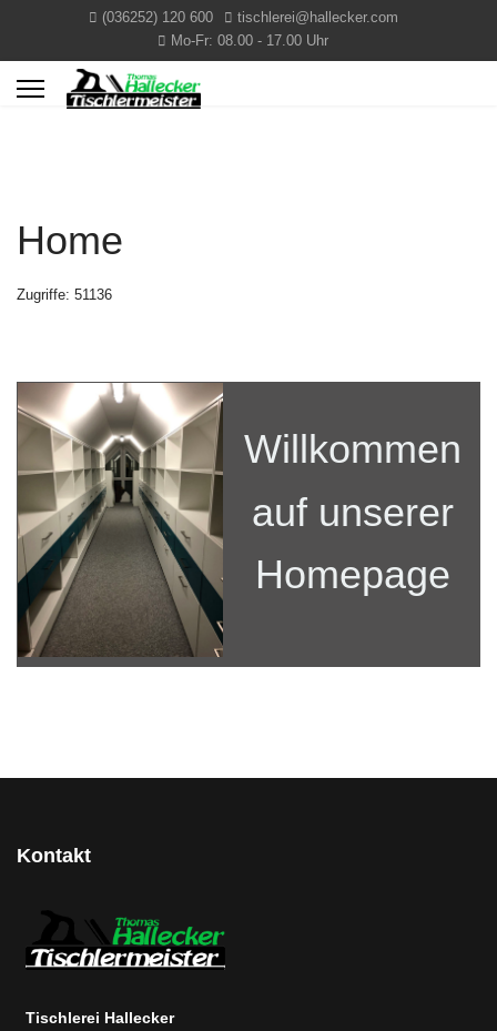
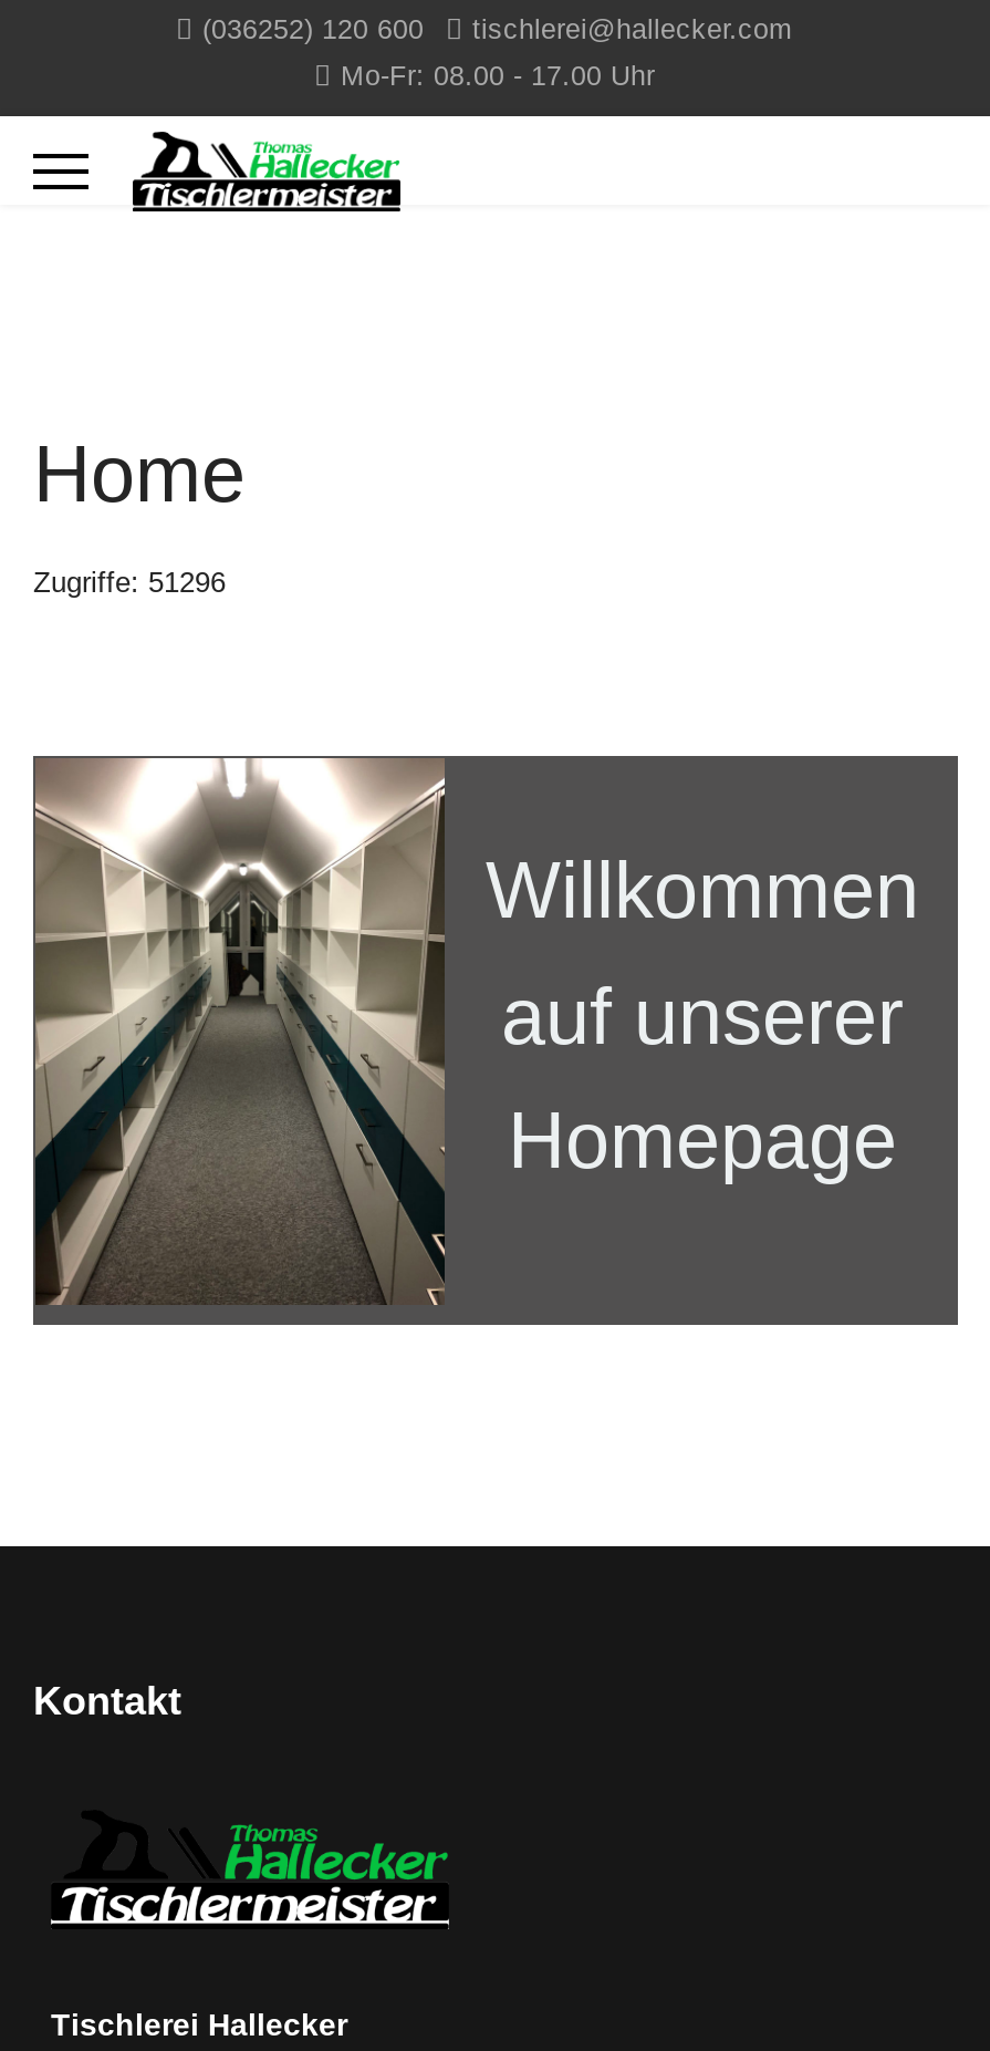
[17,286,112,303] Zugriffe: 51136 -> [33,566,226,599] Zugriffe: 51296

